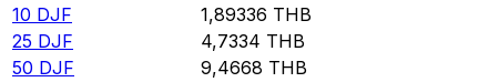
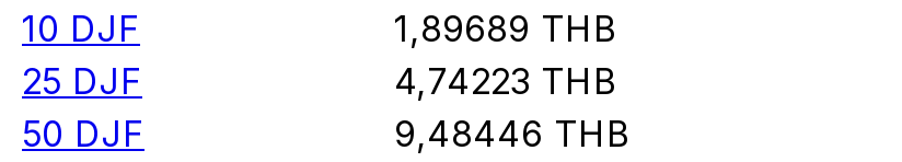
[201,4,312,26] 1,89336 THB -> [394,7,617,51] 1,89689 THB
[201,30,305,52] 4,7334 THB -> [394,60,617,104] 4,74223 THB
[201,57,307,79] 9,4668 THB -> [394,112,631,156] 9,48446 THB

